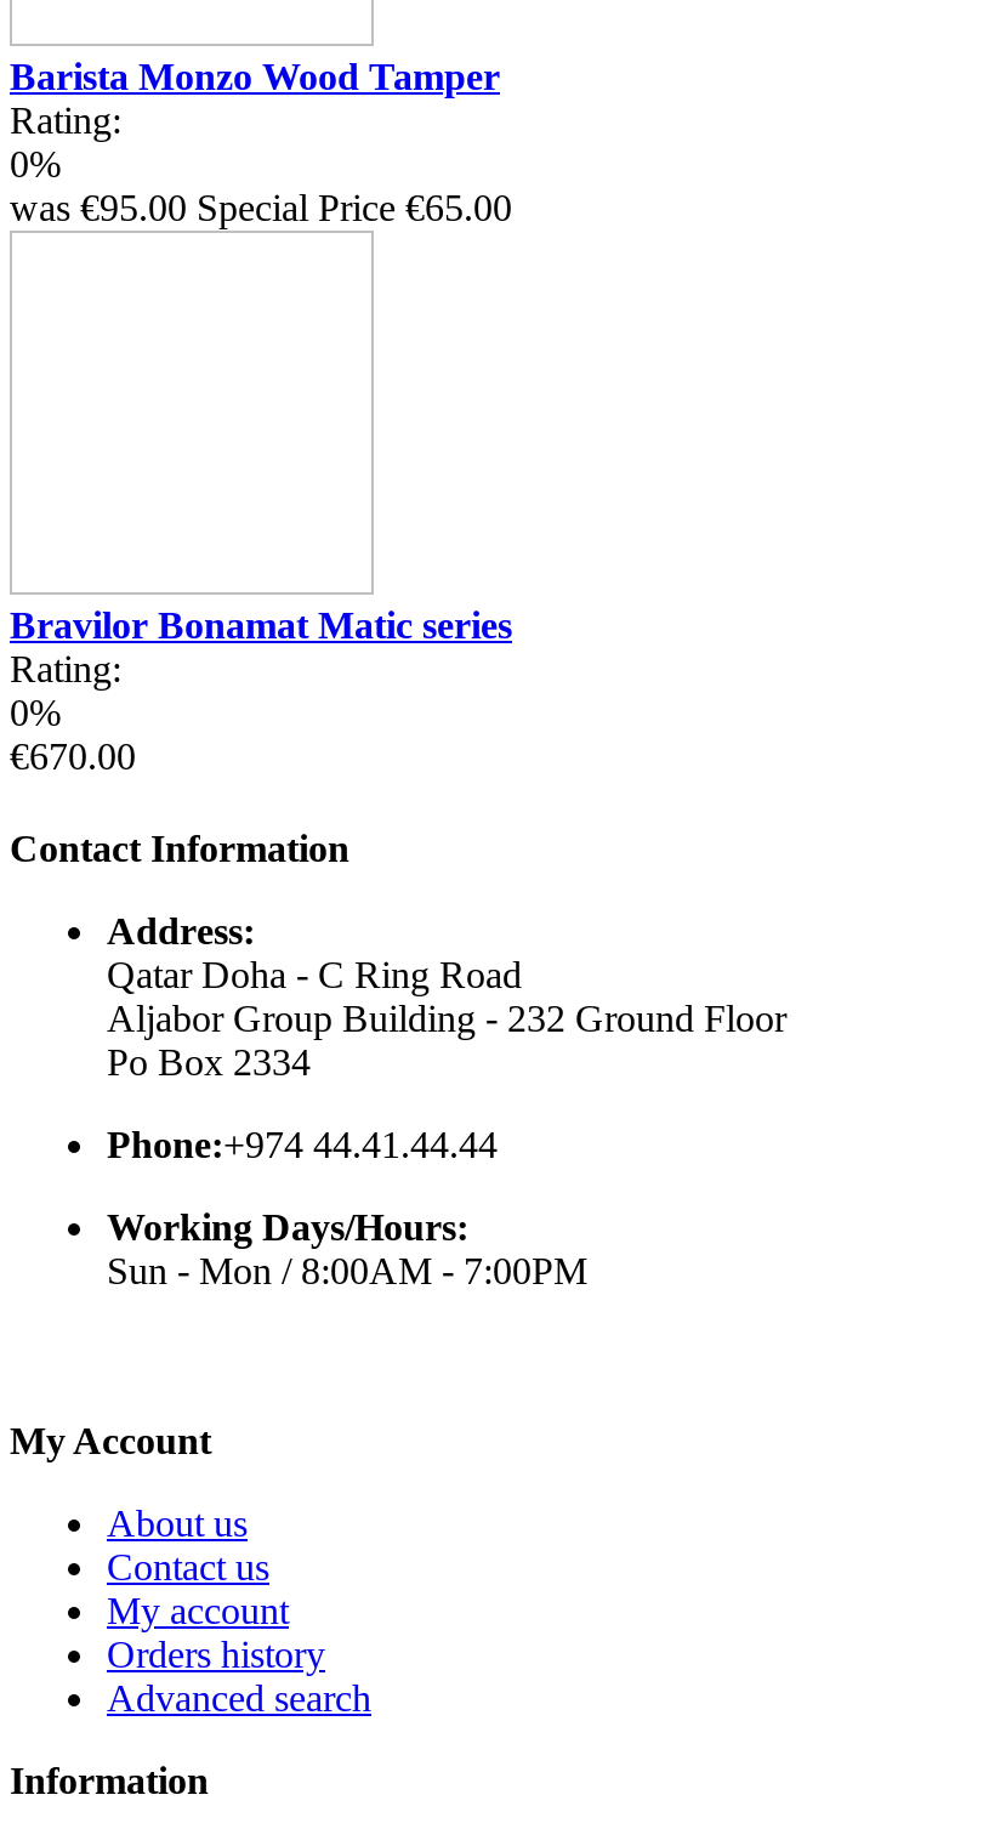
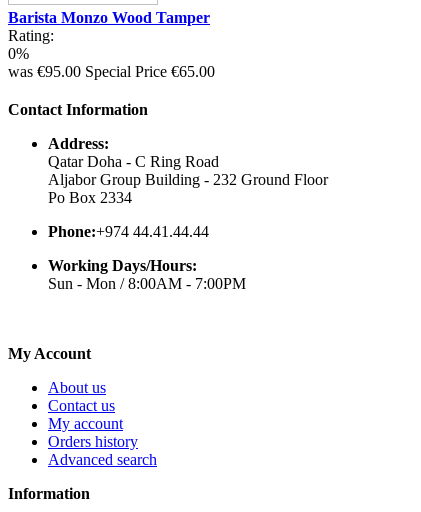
[10,604,512,776] Bravilor Bonamat Matic series | Rating: | 0% | €670.00 -> none

